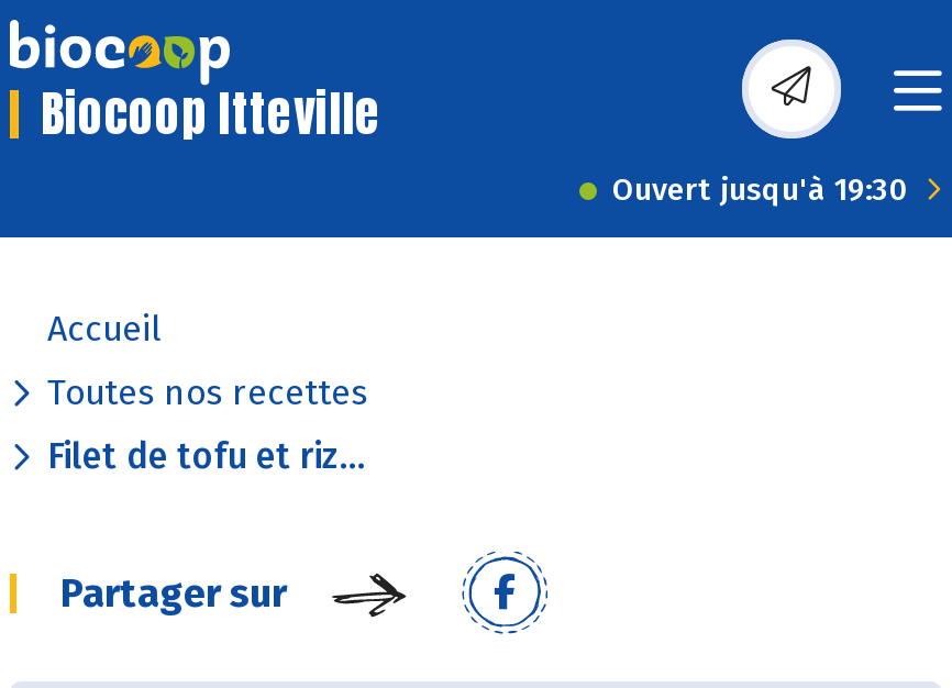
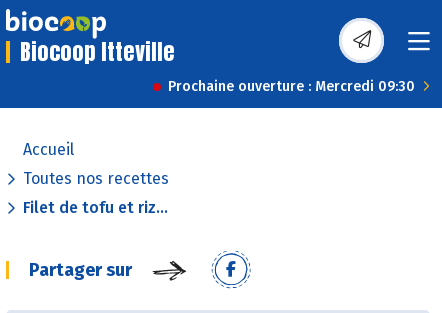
[612,171,909,209] Ouvert jusqu'à 19:30 -> [168,78,415,95] Prochaine ouverture : Mercredi 09:30

